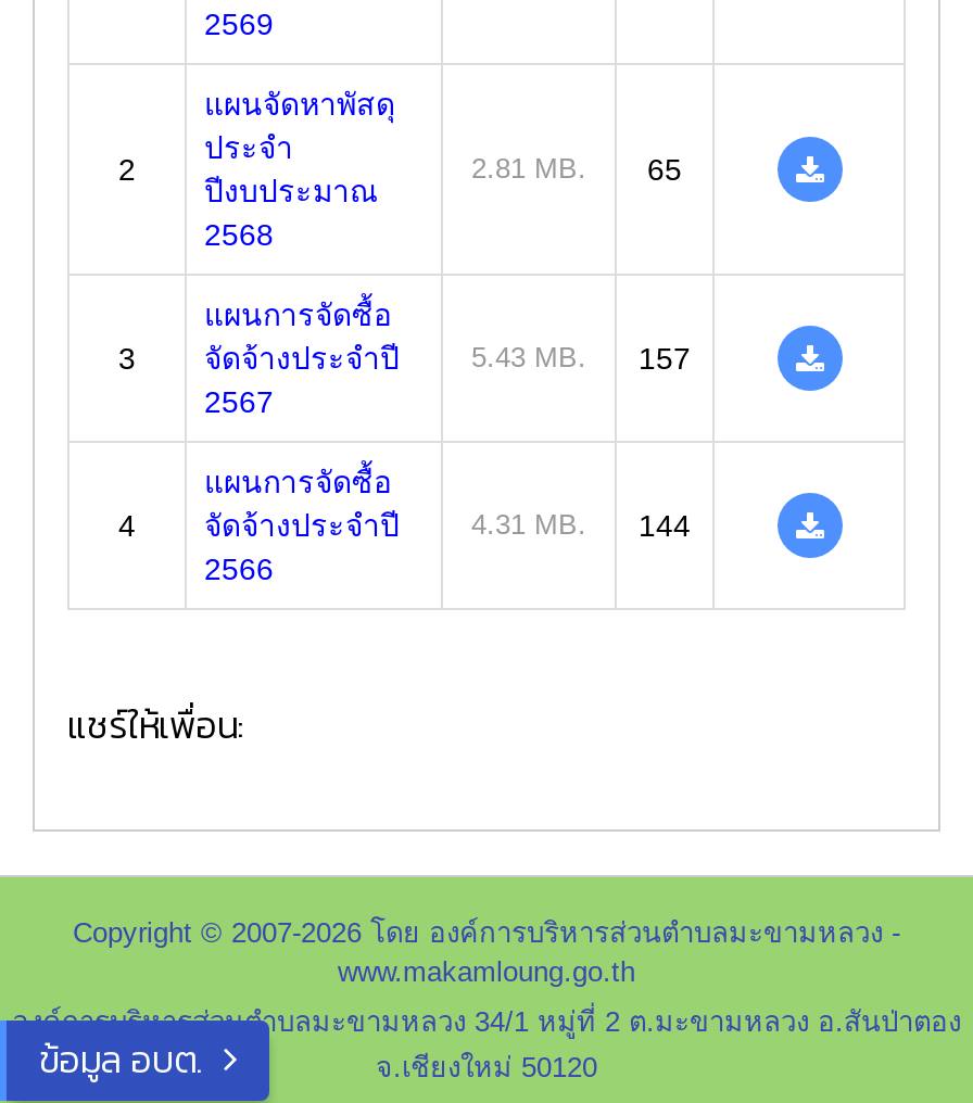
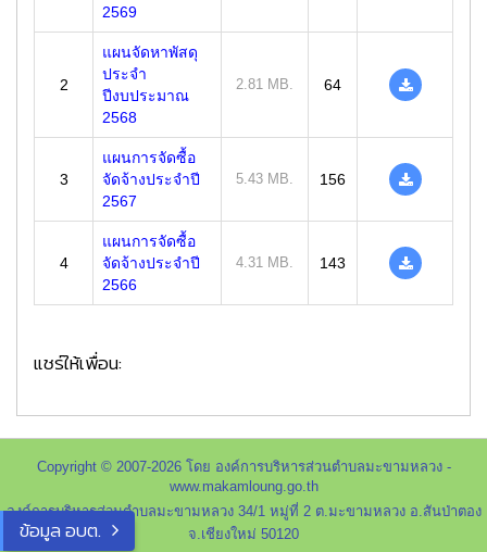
[471,151,682,186] 2.81 MB. 65 -> [236,76,341,93] 2.81 MB. 64
[471,340,691,375] 5.43 MB. 157 -> [236,170,346,188] 5.43 MB. 156
[471,507,691,542] 4.31 MB. 144 -> [236,254,346,271] 4.31 MB. 143

